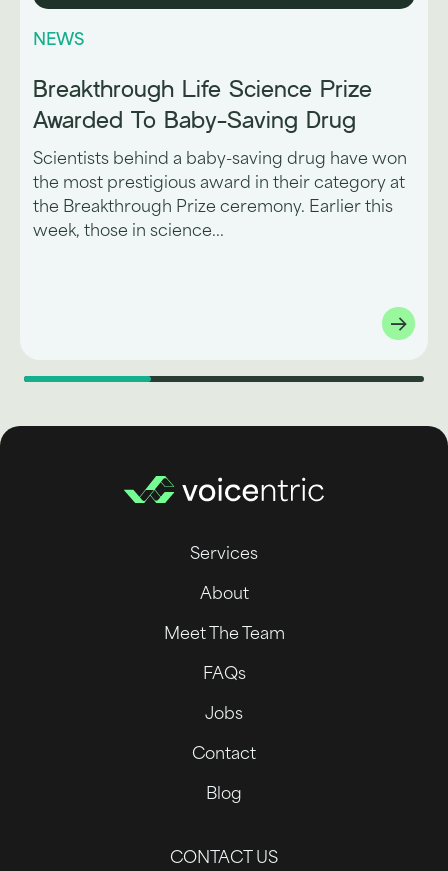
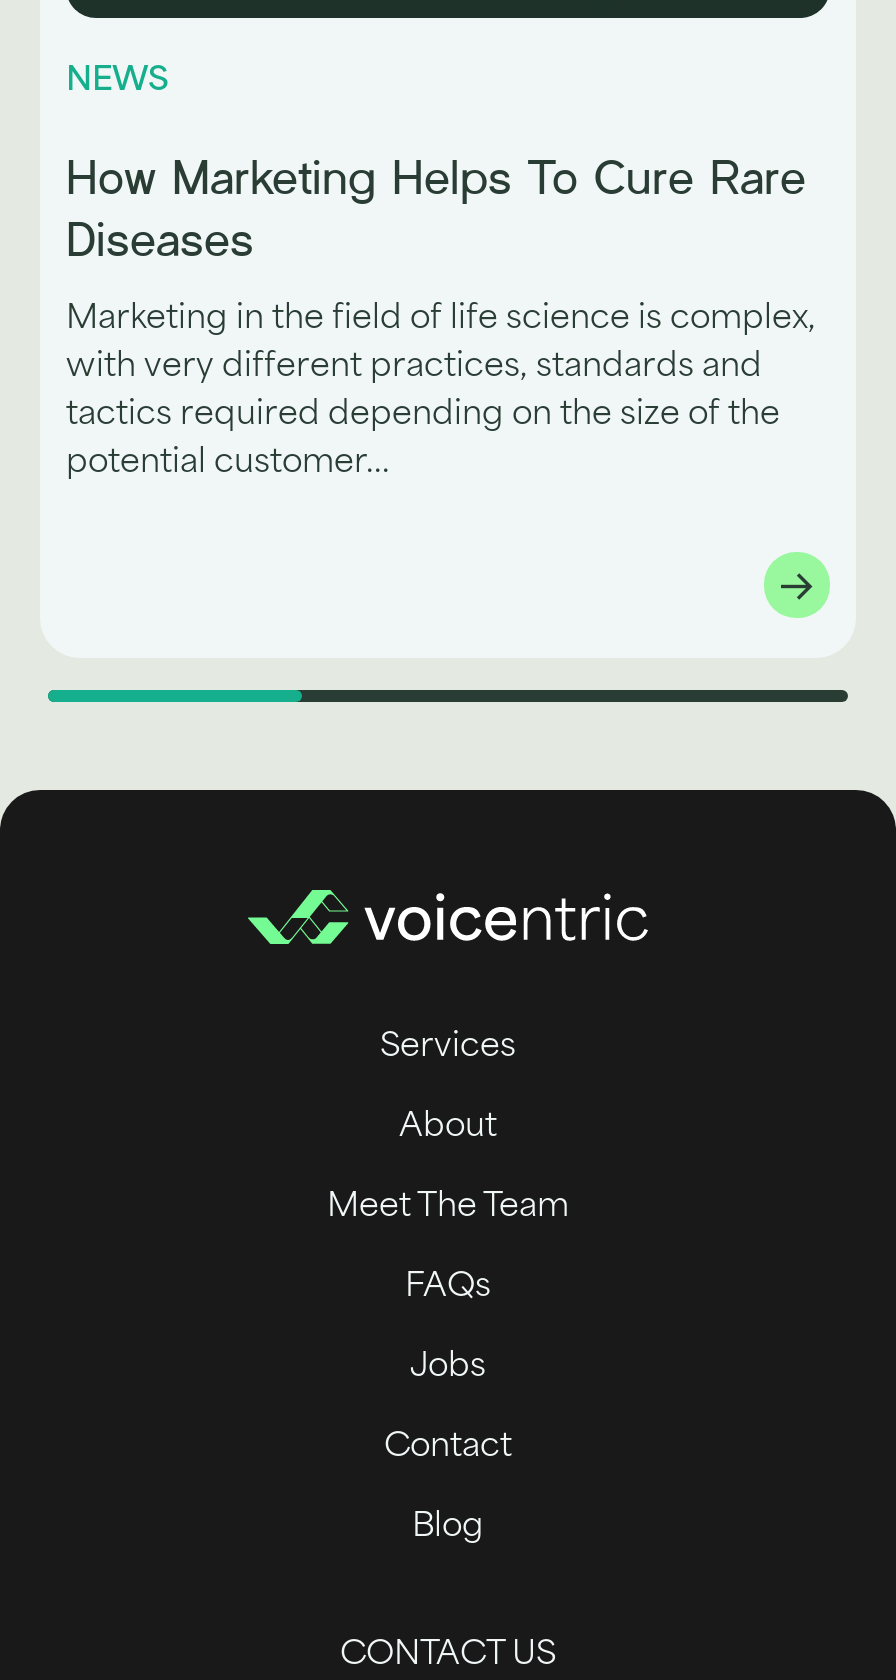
[33,75,372,133] Breakthrough Life Science Prize | Awarded To Baby-Saving Drug -> [66,150,806,266] How Marketing Helps To Cure Rare | Diseases
[33,152,407,168] Scientists behind a baby-saving drug have won -> [66,304,816,336] Marketing in the field of life science is complex,
[33,176,405,192] the most prestigious award in their category at -> [66,352,762,384] with very different practices, standards and
[33,200,393,216] the Breakthrough Prize ceremony. Earlier this -> [66,400,780,432] tactics required depending on the size of the
[33,224,224,240] week, those in science... -> [66,448,390,480] potential customer...

